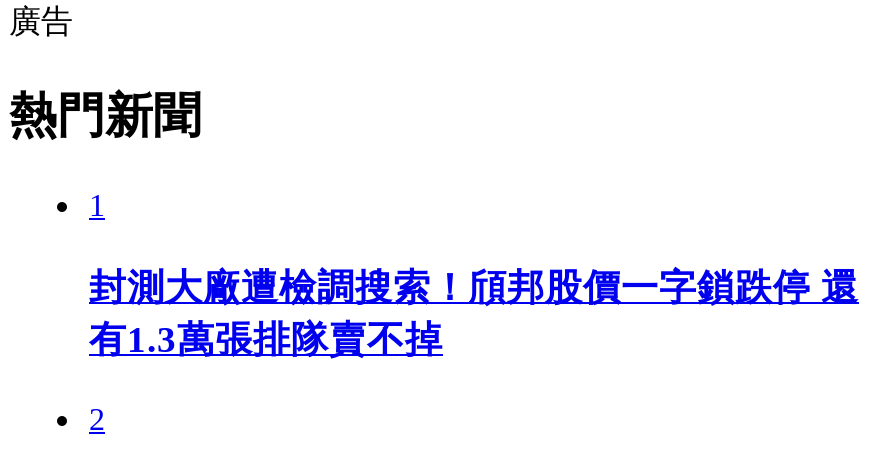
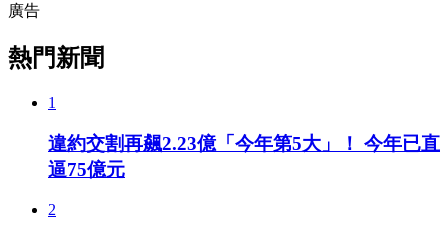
[89,265,859,359] 封測大廠遭檢調搜索！頎邦股價一字鎖跌停 還 | 有1.3萬張排隊賣不掉 -> [48,133,440,180] 違約交割再飆2.23億「今年第5大」！ 今年已直 | 逼75億元

